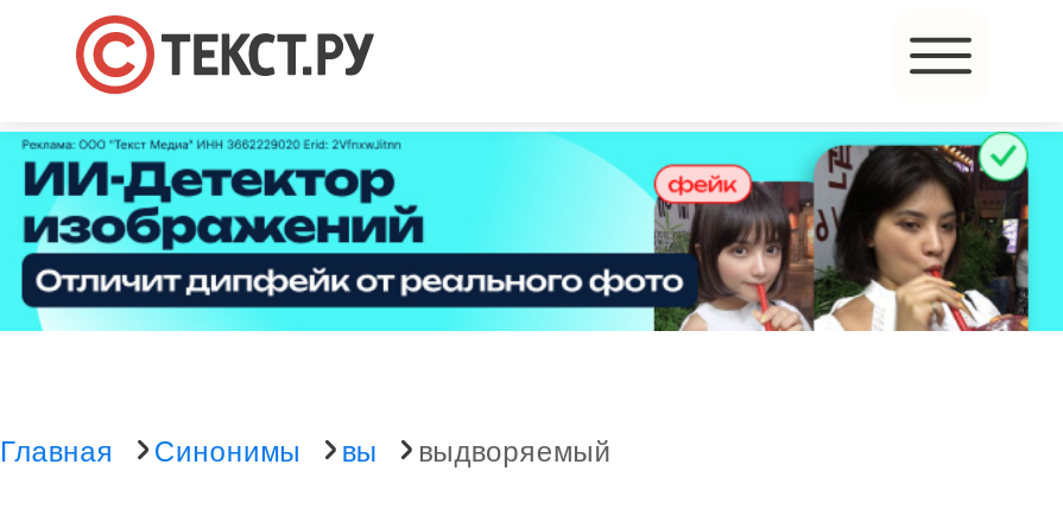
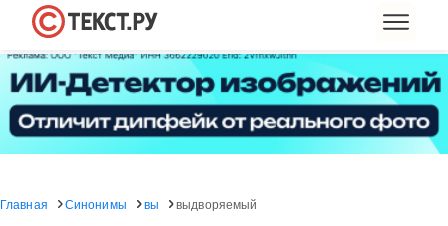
[7,132,1043,333] [image] -> [3,53,442,155] [image]

